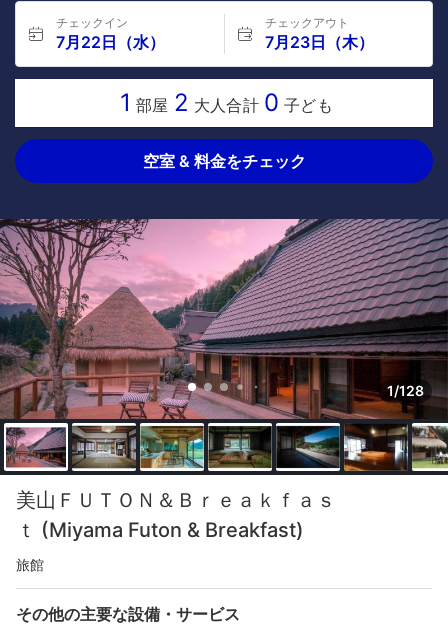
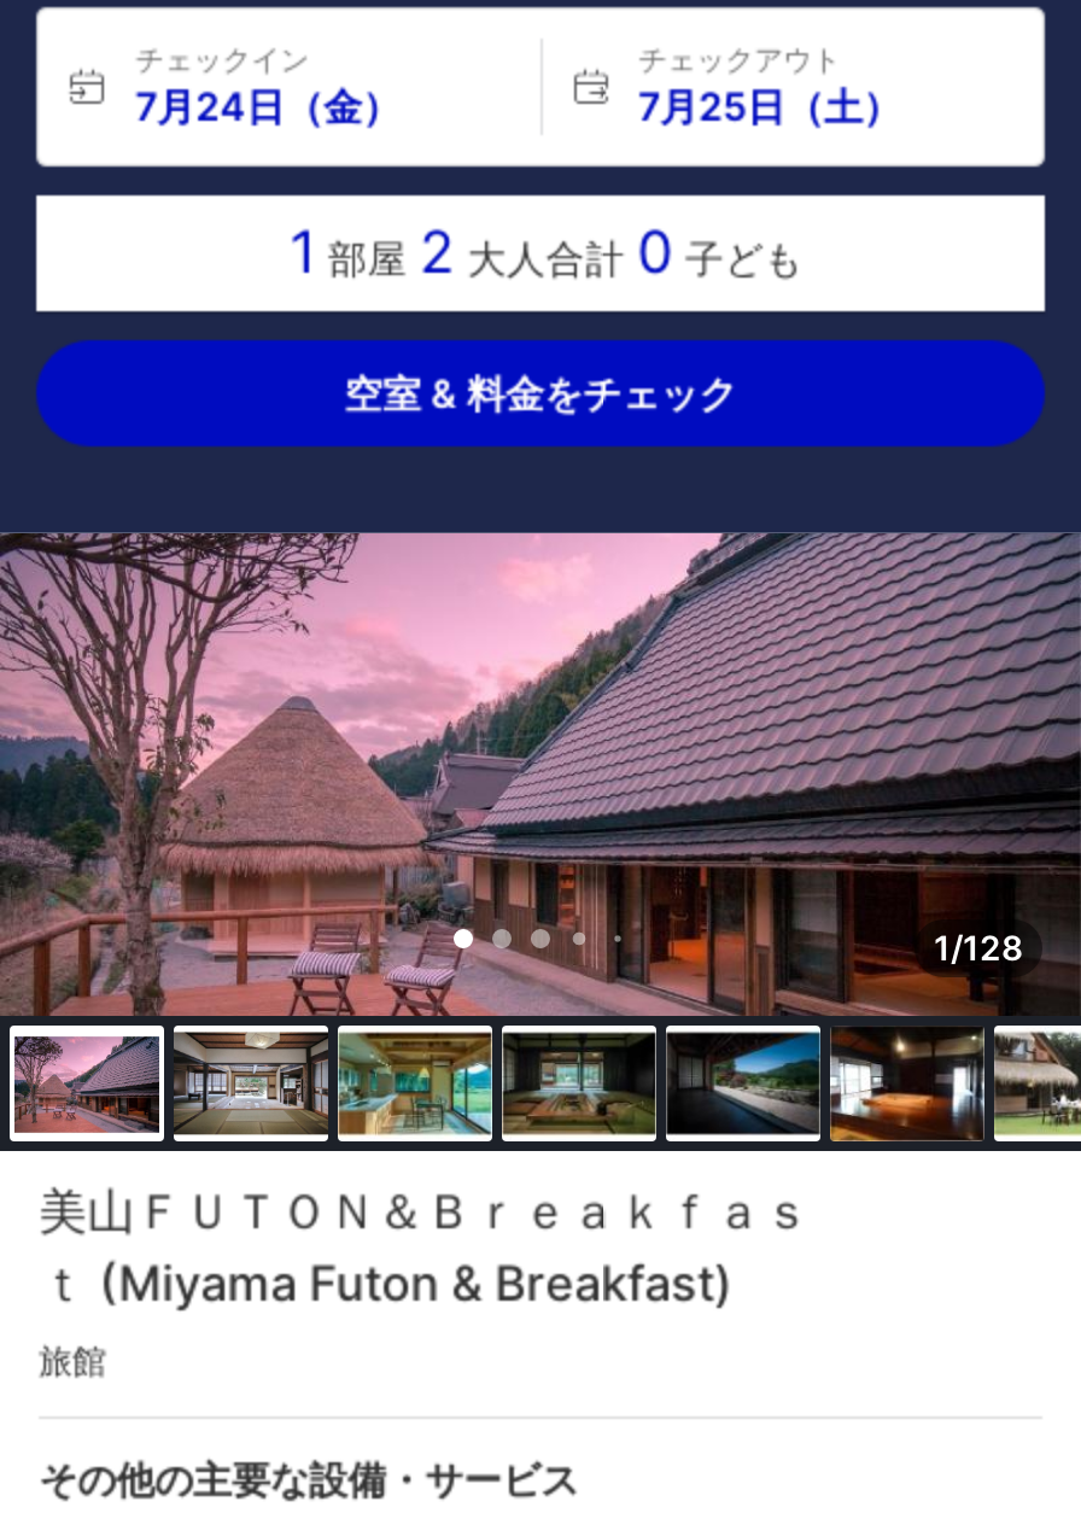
[56,32,165,52] 7月22日（水） -> [135,82,401,130] 7月24日（金）
[264,32,373,52] 7月23日（木） -> [638,82,901,130] 7月25日（土）

